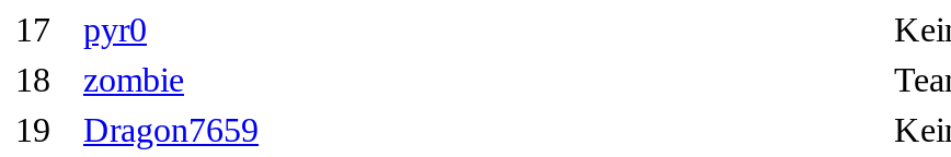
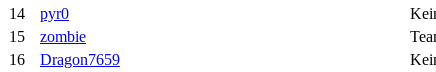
[15,10,147,47] 17 pyr0 -> [9,4,69,21] 14 pyr0
[15,60,184,97] 18 zombie -> [9,27,86,44] 15 zombie
[15,110,259,147] 19 Dragon7659 -> [9,50,120,67] 16 Dragon7659

